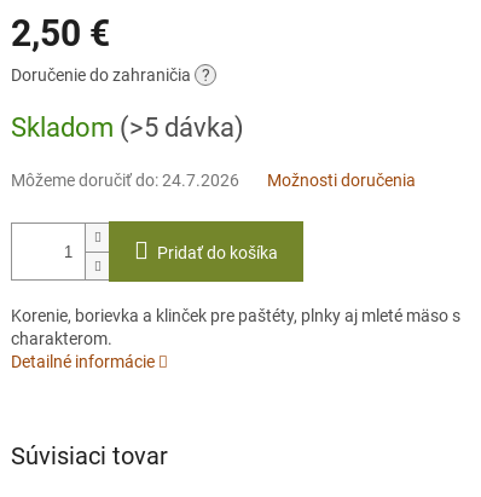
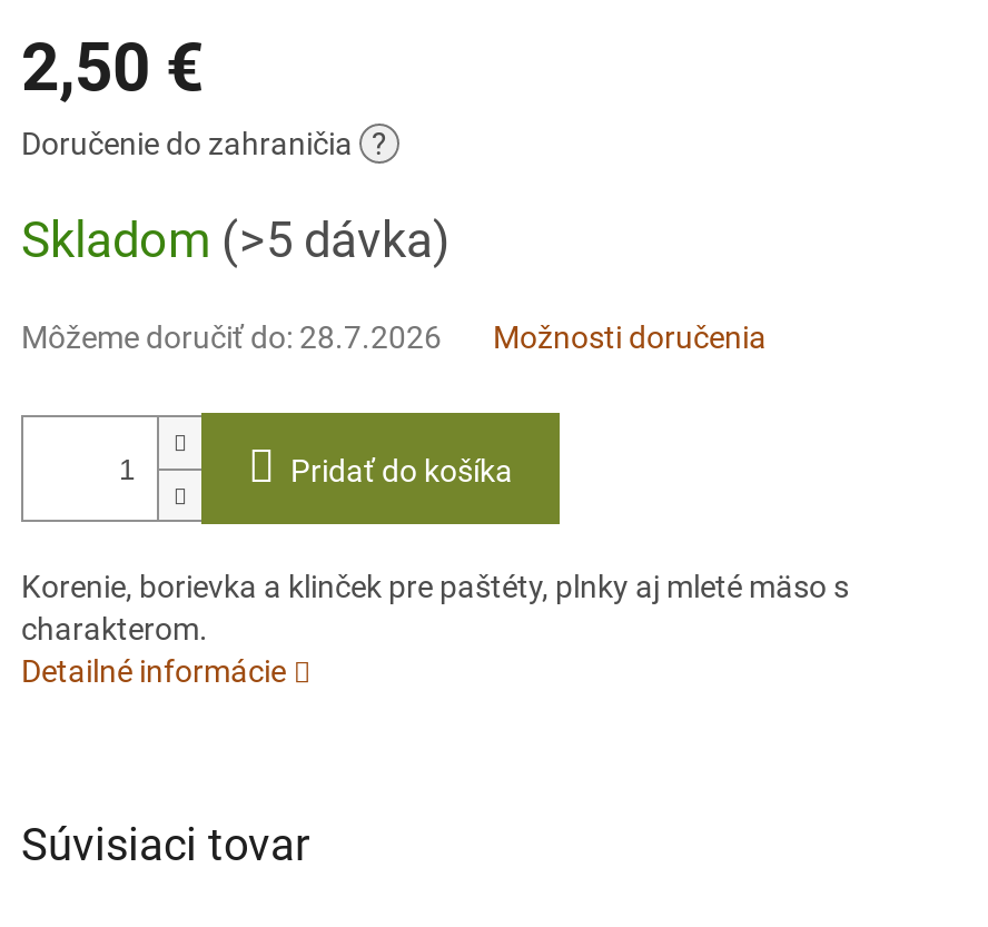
[11,171,239,190] Môžeme doručiť do: 24.7.2026 -> [21,320,442,356] Môžeme doručiť do: 28.7.2026

